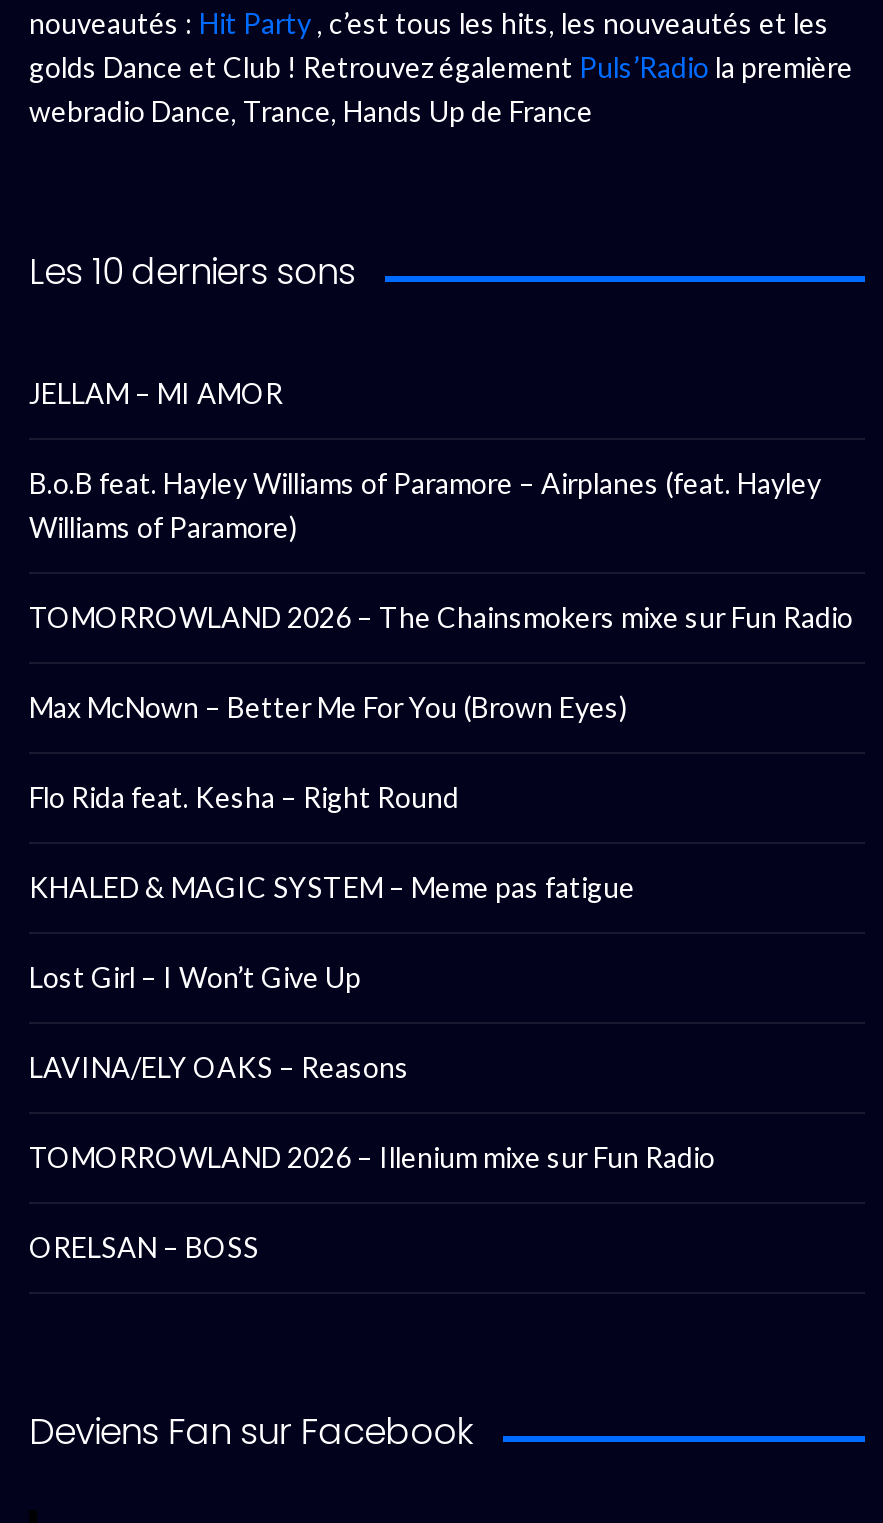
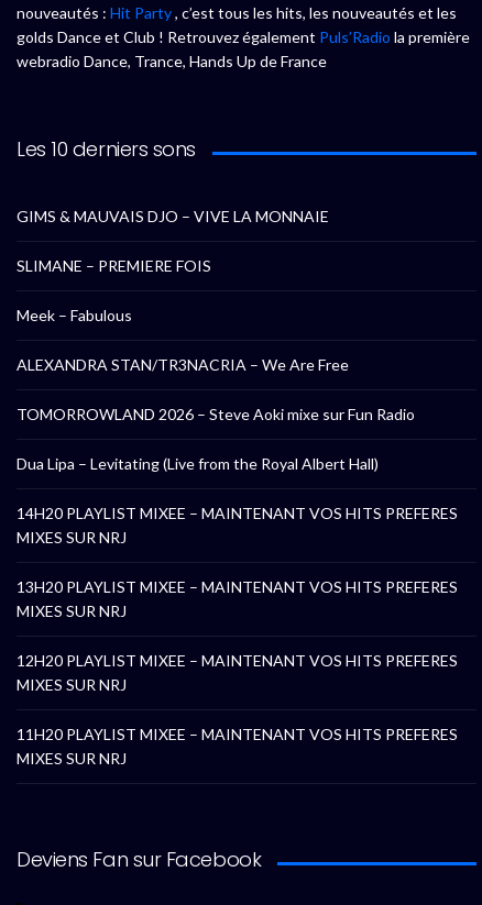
[29,377,283,411] JELLAM – MI AMOR -> [17,207,329,226] GIMS & MAUVAIS DJO – VIVE LA MONNAIE
[29,467,821,545] B.o.B feat. Hayley Williams of Paramore – Airplanes (feat. Hayley | Williams of Paramore) -> [17,257,211,275] SLIMANE – PREMIERE FOIS
[29,601,853,635] TOMORROWLAND 2026 – The Chainsmokers mixe sur Fun Radio -> [17,306,132,325] Meek – Fabulous
[29,691,627,725] Max McNown – Better Me For You (Brown Eyes) -> [17,356,349,374] ALEXANDRA STAN/TR3NACRIA – We Are Free
[29,781,459,815] Flo Rida feat. Kesha – Right Round -> [17,405,415,424] TOMORROWLAND 2026 – Steve Aoki mixe sur Fun Radio
[29,871,635,905] KHALED & MAGIC SYSTEM – Meme pas fatigue -> [17,454,379,473] Dua Lipa – Levitating (Live from the Royal Albert Hall)
[29,961,361,995] Lost Girl – I Won’t Give Up -> [17,504,458,547] 14H20 PLAYLIST MIXEE – MAINTENANT VOS HITS PREFERES | MIXES SUR NRJ
[29,1051,409,1085] LAVINA/ELY OAKS – Reasons -> [17,578,458,621] 13H20 PLAYLIST MIXEE – MAINTENANT VOS HITS PREFERES | MIXES SUR NRJ
[29,1141,715,1175] TOMORROWLAND 2026 – Illenium mixe sur Fun Radio -> [17,651,458,694] 12H20 PLAYLIST MIXEE – MAINTENANT VOS HITS PREFERES | MIXES SUR NRJ
[29,1231,259,1265] ORELSAN – BOSS -> [17,725,458,768] 11H20 PLAYLIST MIXEE – MAINTENANT VOS HITS PREFERES | MIXES SUR NRJ

